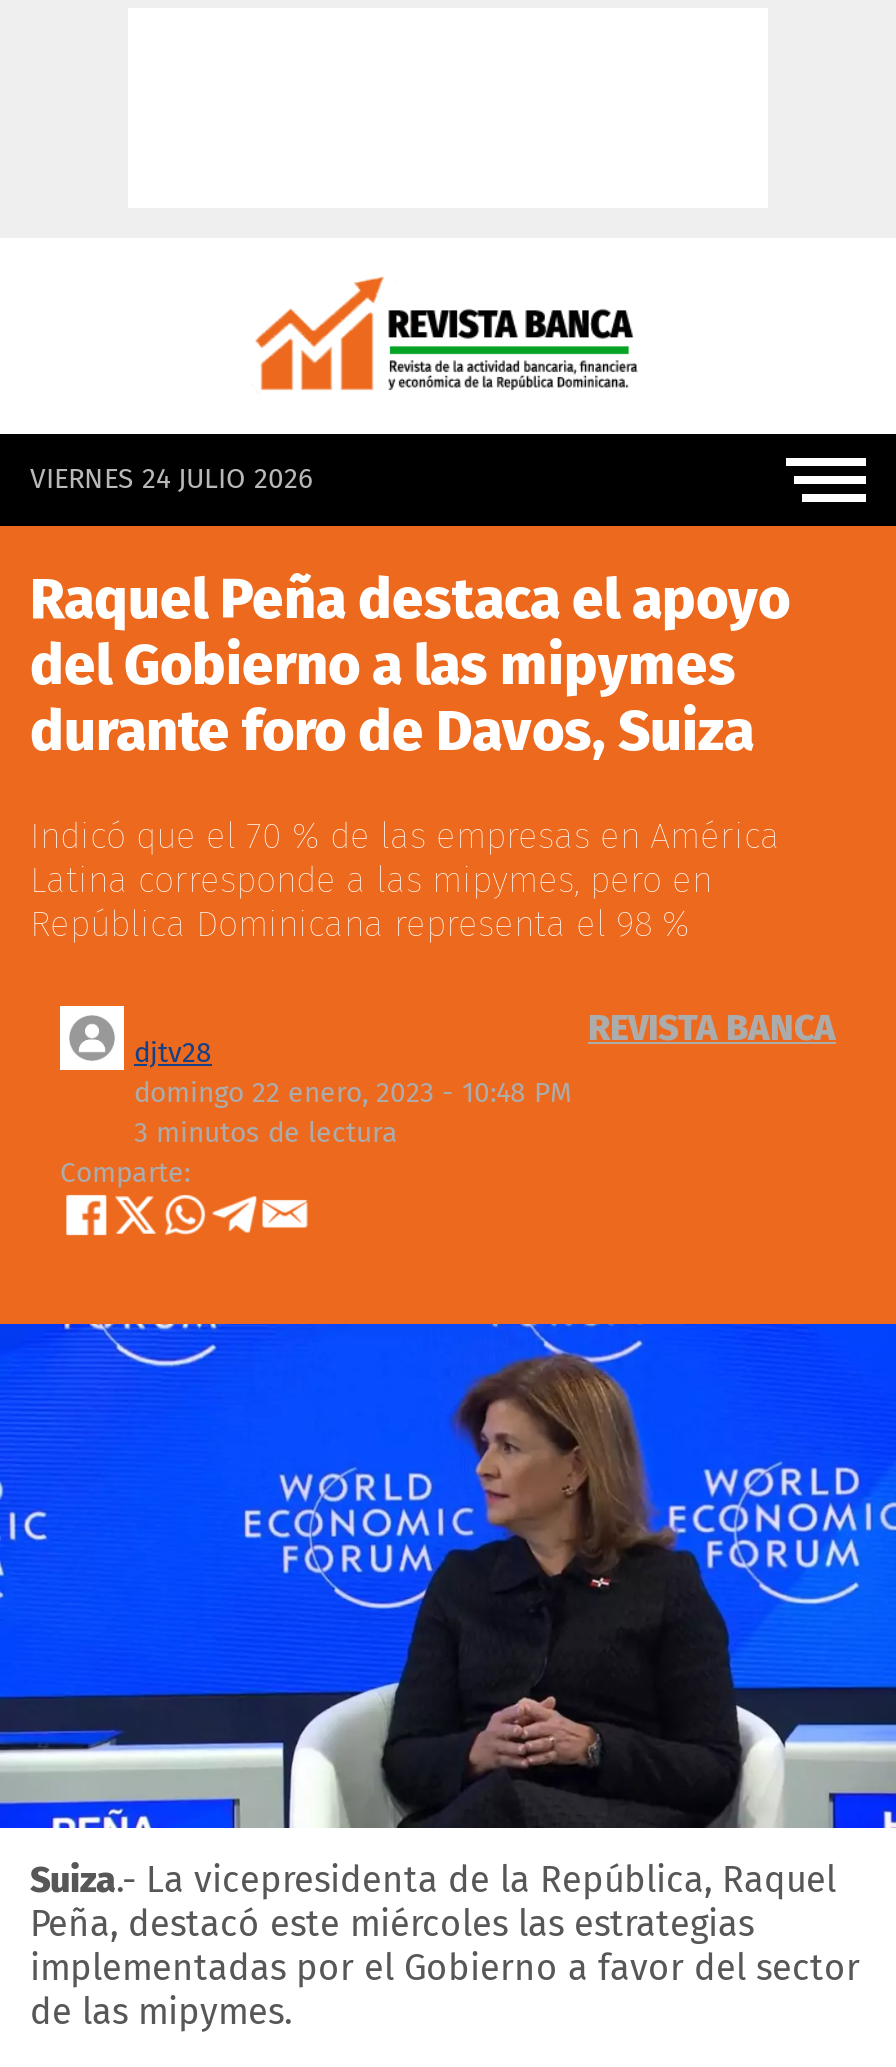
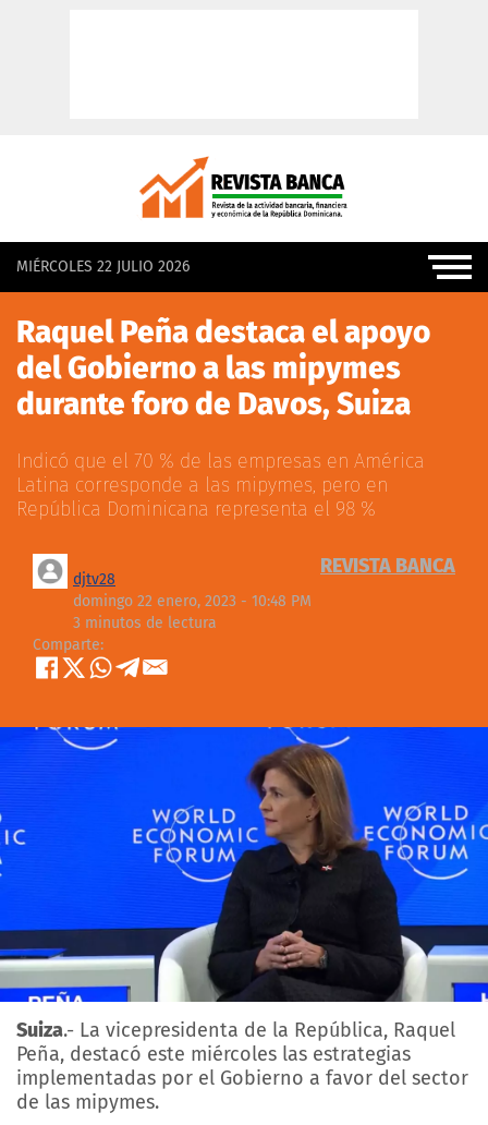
[30,462,312,496] VIERNES 24 JULIO 2026 -> [16,257,190,276] MIÉRCOLES 22 JULIO 2026

